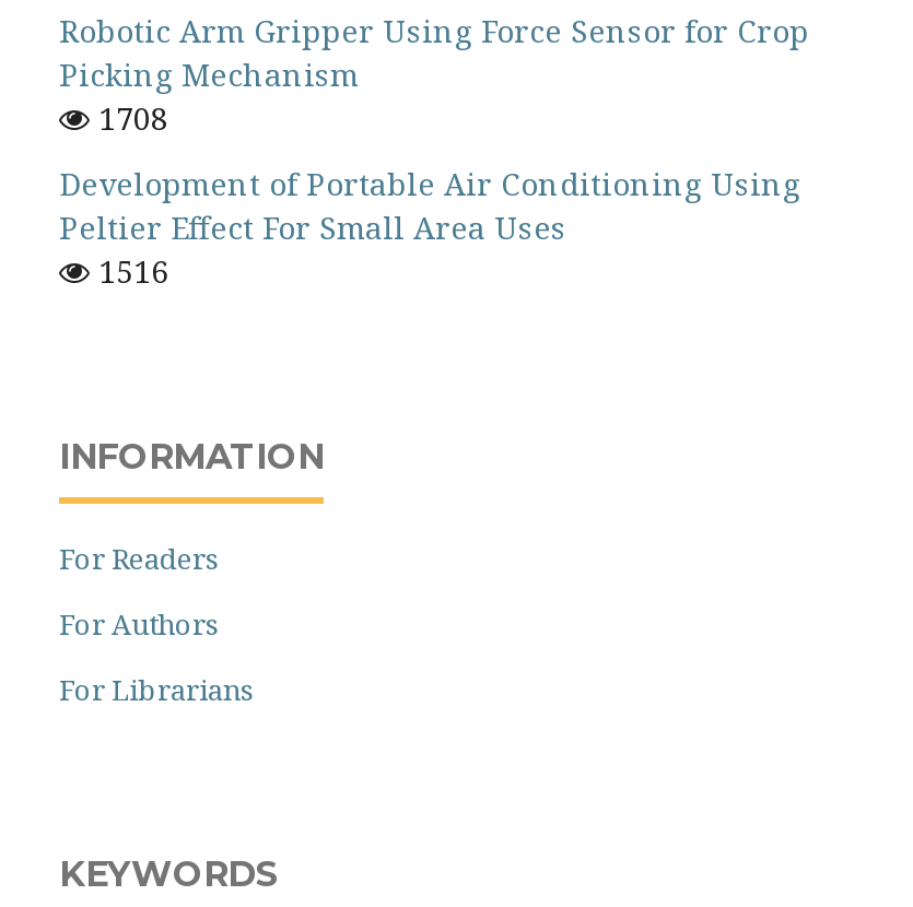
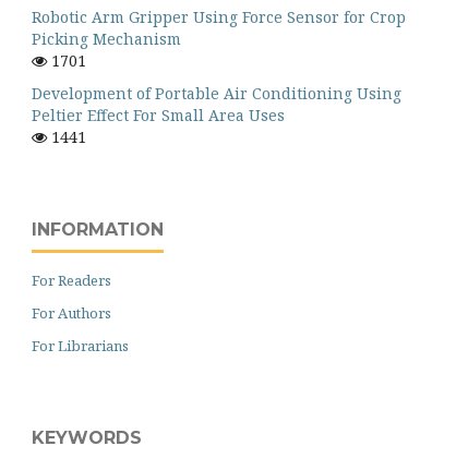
[90,97,168,139] 1708 -> [47,50,86,71] 1701
[90,250,168,292] 1516 -> [47,126,86,147] 1441

